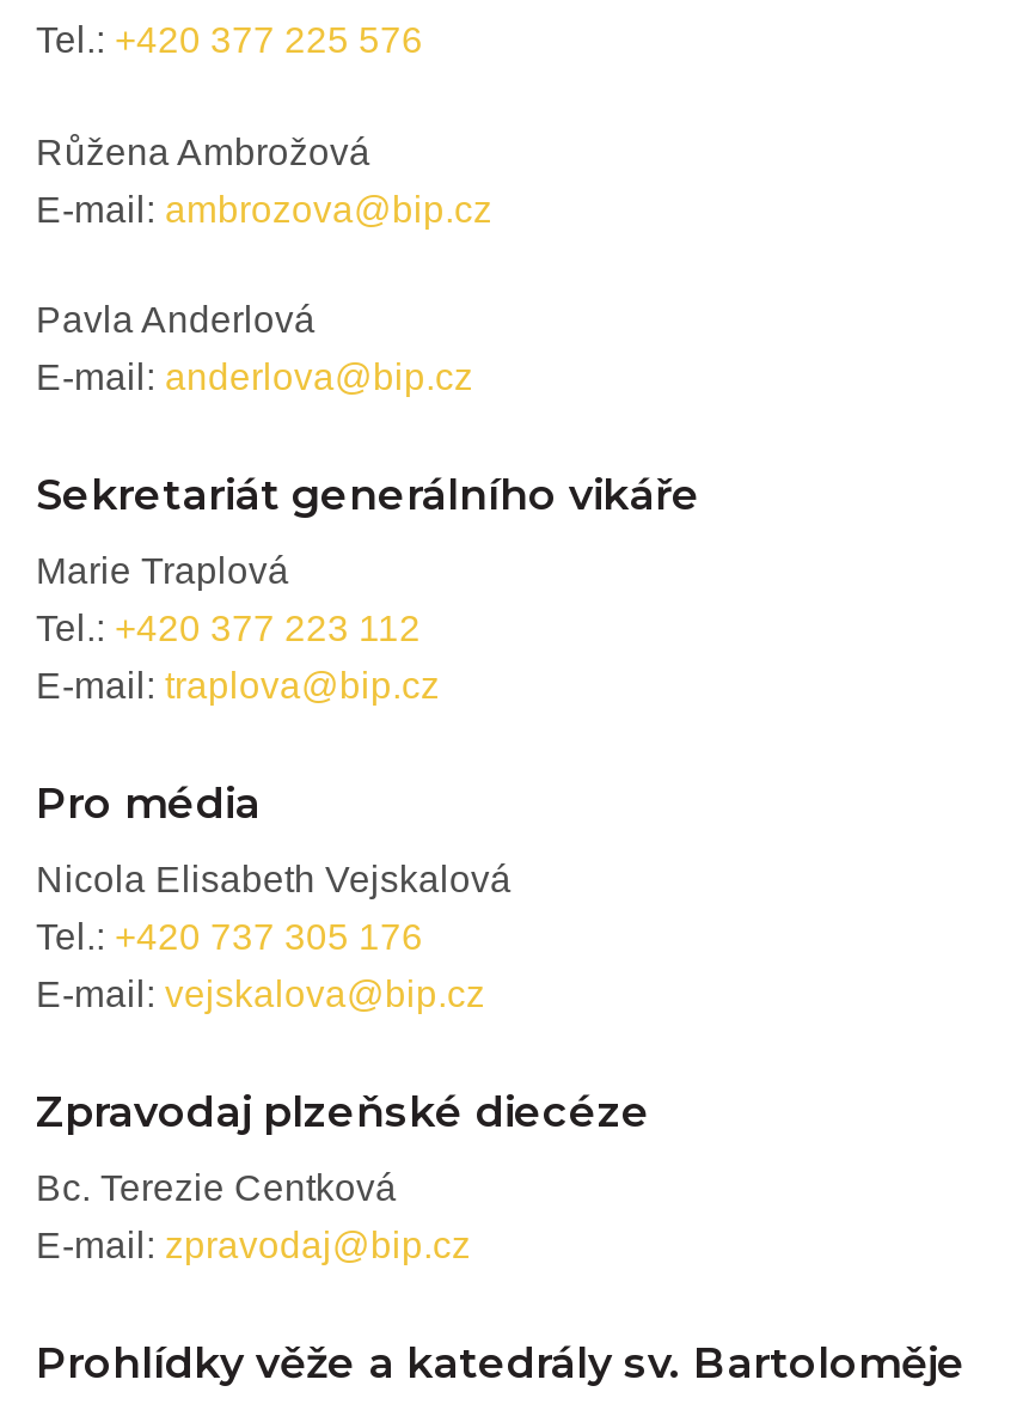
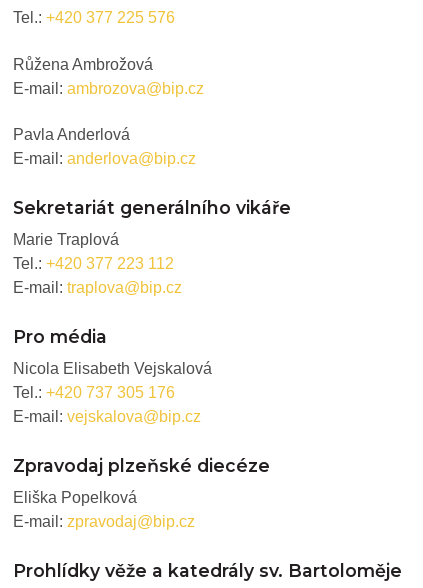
[36,1167,397,1208] Bc. Terezie Centková -> [13,489,137,506] Eliška Popelková

